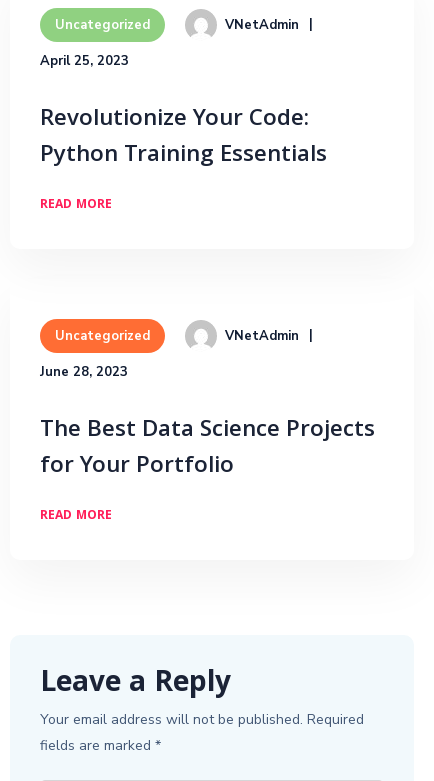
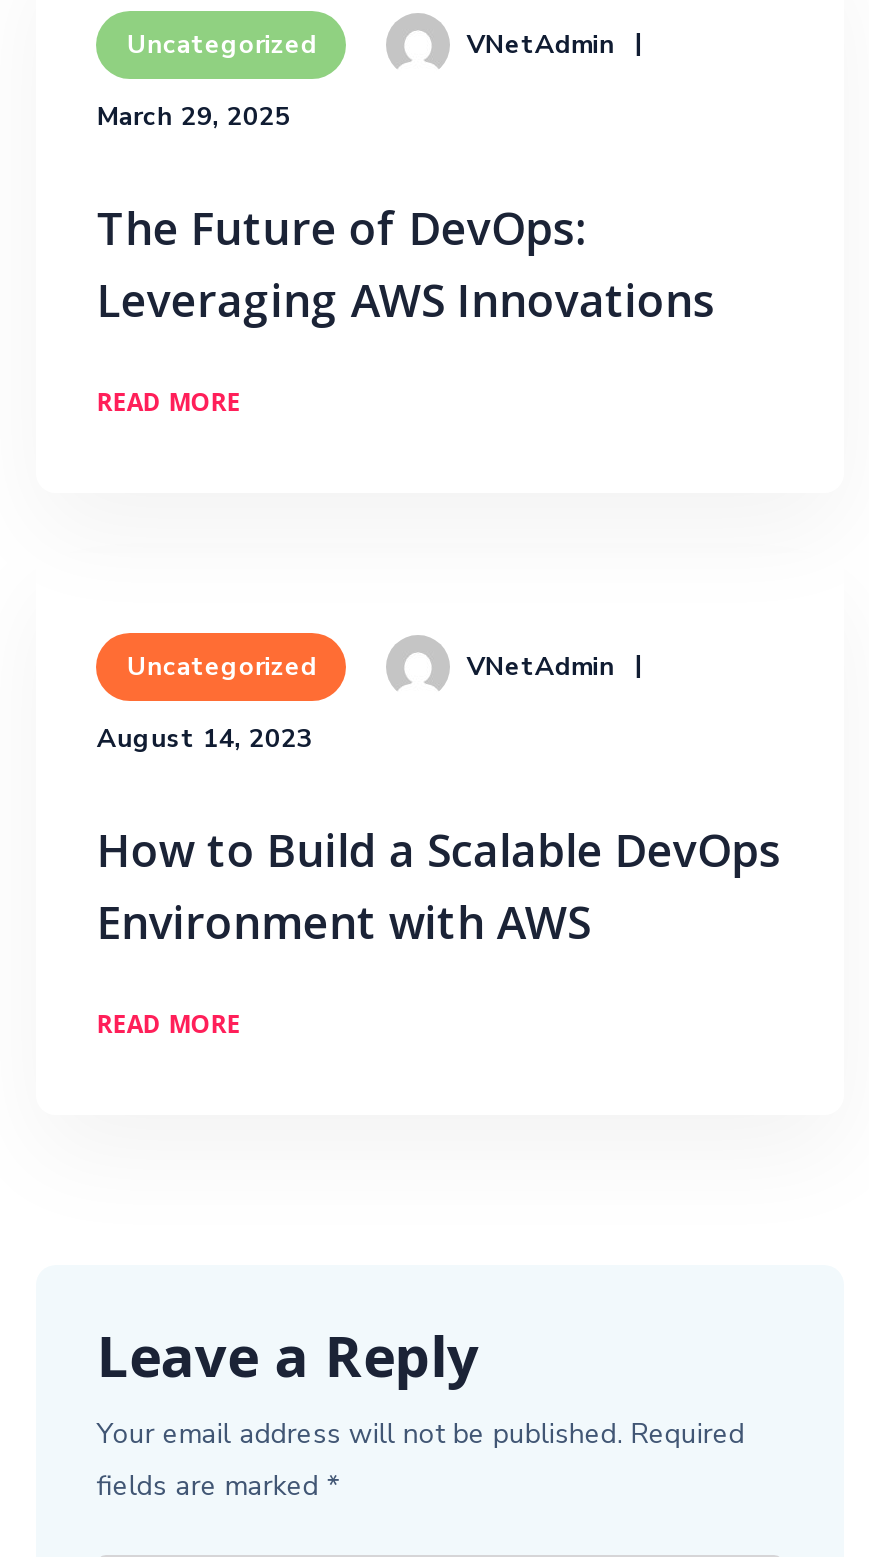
[40,52,129,70] April 25, 2023 -> [97,100,291,136] March 29, 2025
[40,101,327,176] Revolutionize Your Code: | Python Training Essentials -> [97,198,715,348] The Future of DevOps: | Leveraging AWS Innovations
[40,363,128,381] June 28, 2023 -> [97,722,313,758] August 14, 2023
[40,412,375,487] The Best Data Science Projects | for Your Portfolio -> [97,820,781,970] How to Build a Scalable DevOps | Environment with AWS

